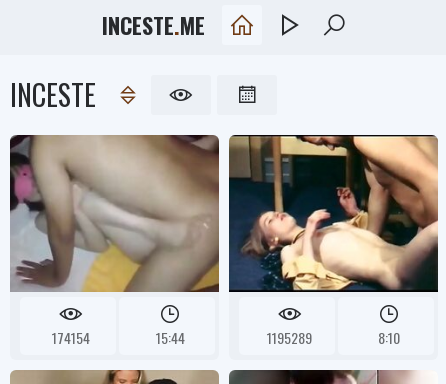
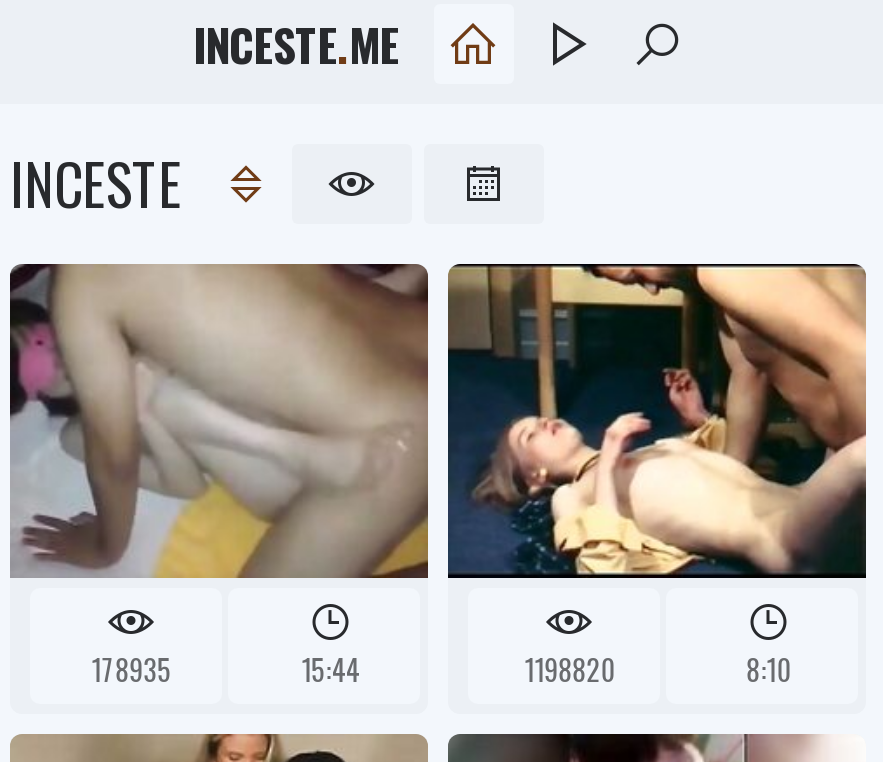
[52,327,90,348] 174154 -> [91,648,171,690] 178935
[267,327,312,348] 1195289 -> [524,648,614,690] 1198820

